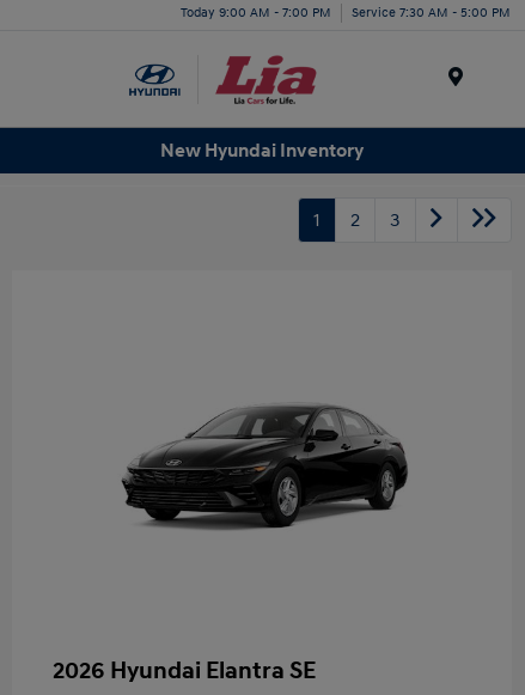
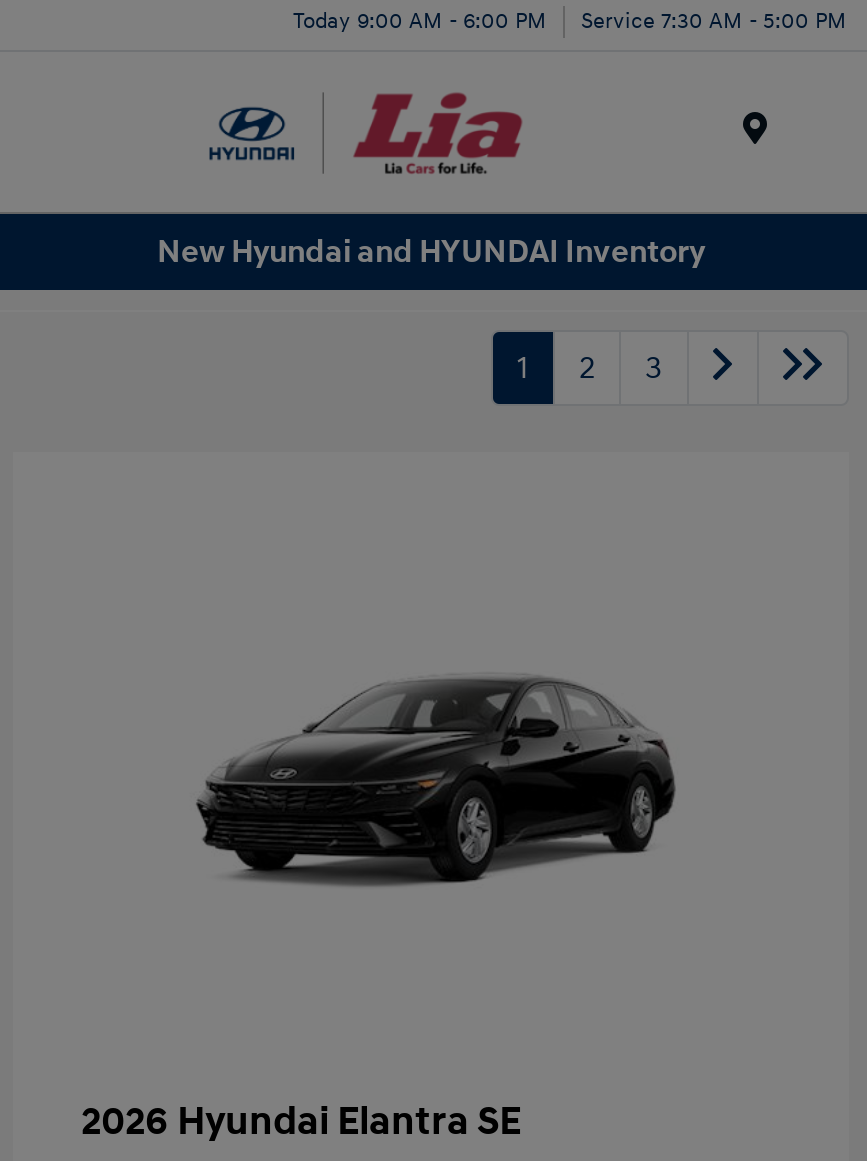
[181,4,511,20] Today 9:00 AM - 7:00 PM Service 7:30 AM - 5:00 PM -> [293,7,847,33] Today 9:00 AM - 6:00 PM Service 7:30 AM - 5:00 PM
[160,138,364,162] New Hyundai Inventory -> [157,231,705,271] New Hyundai and HYUNDAI Inventory

